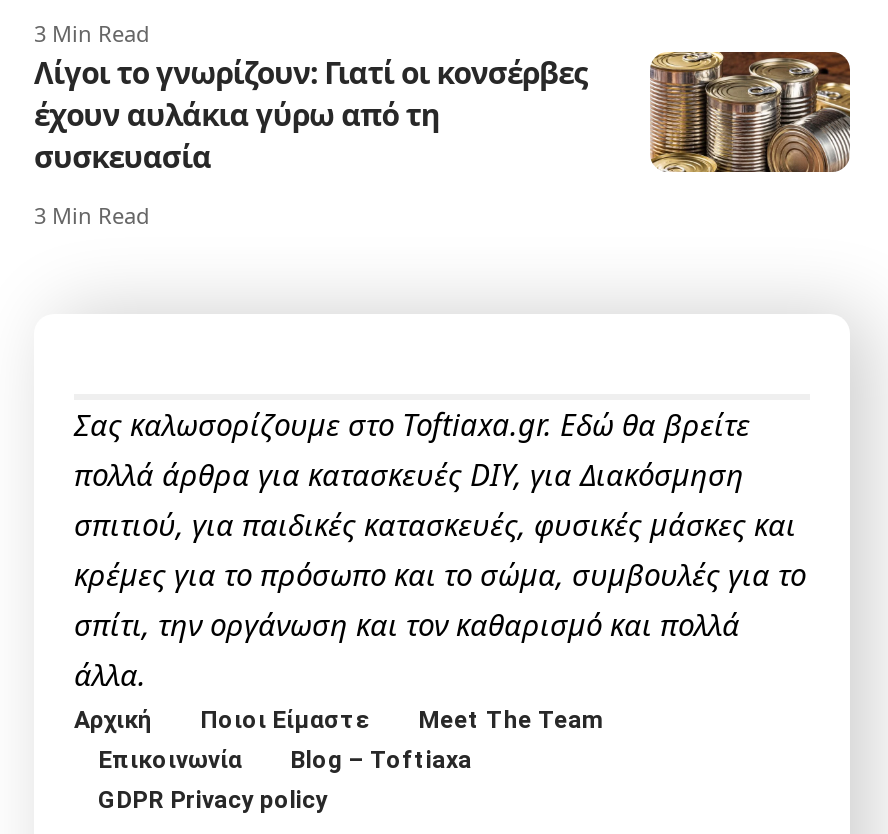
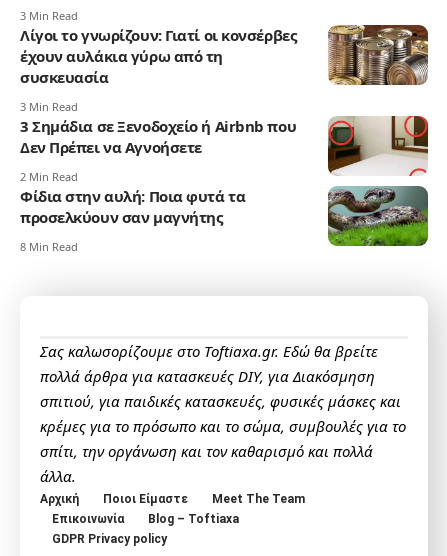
none -> [20,115,429,254] [image] | 3 Σημάδια σε Ξενοδοχείο ή Airbnb που | Δεν Πρέπει να Αγνοήσετε | 2 Min Read | Φίδια στην αυλή: Ποια φυτά τα | προσελκύουν σαν μαγνήτης | 8 Min Read
none -> [327,185,429,247] [image]

